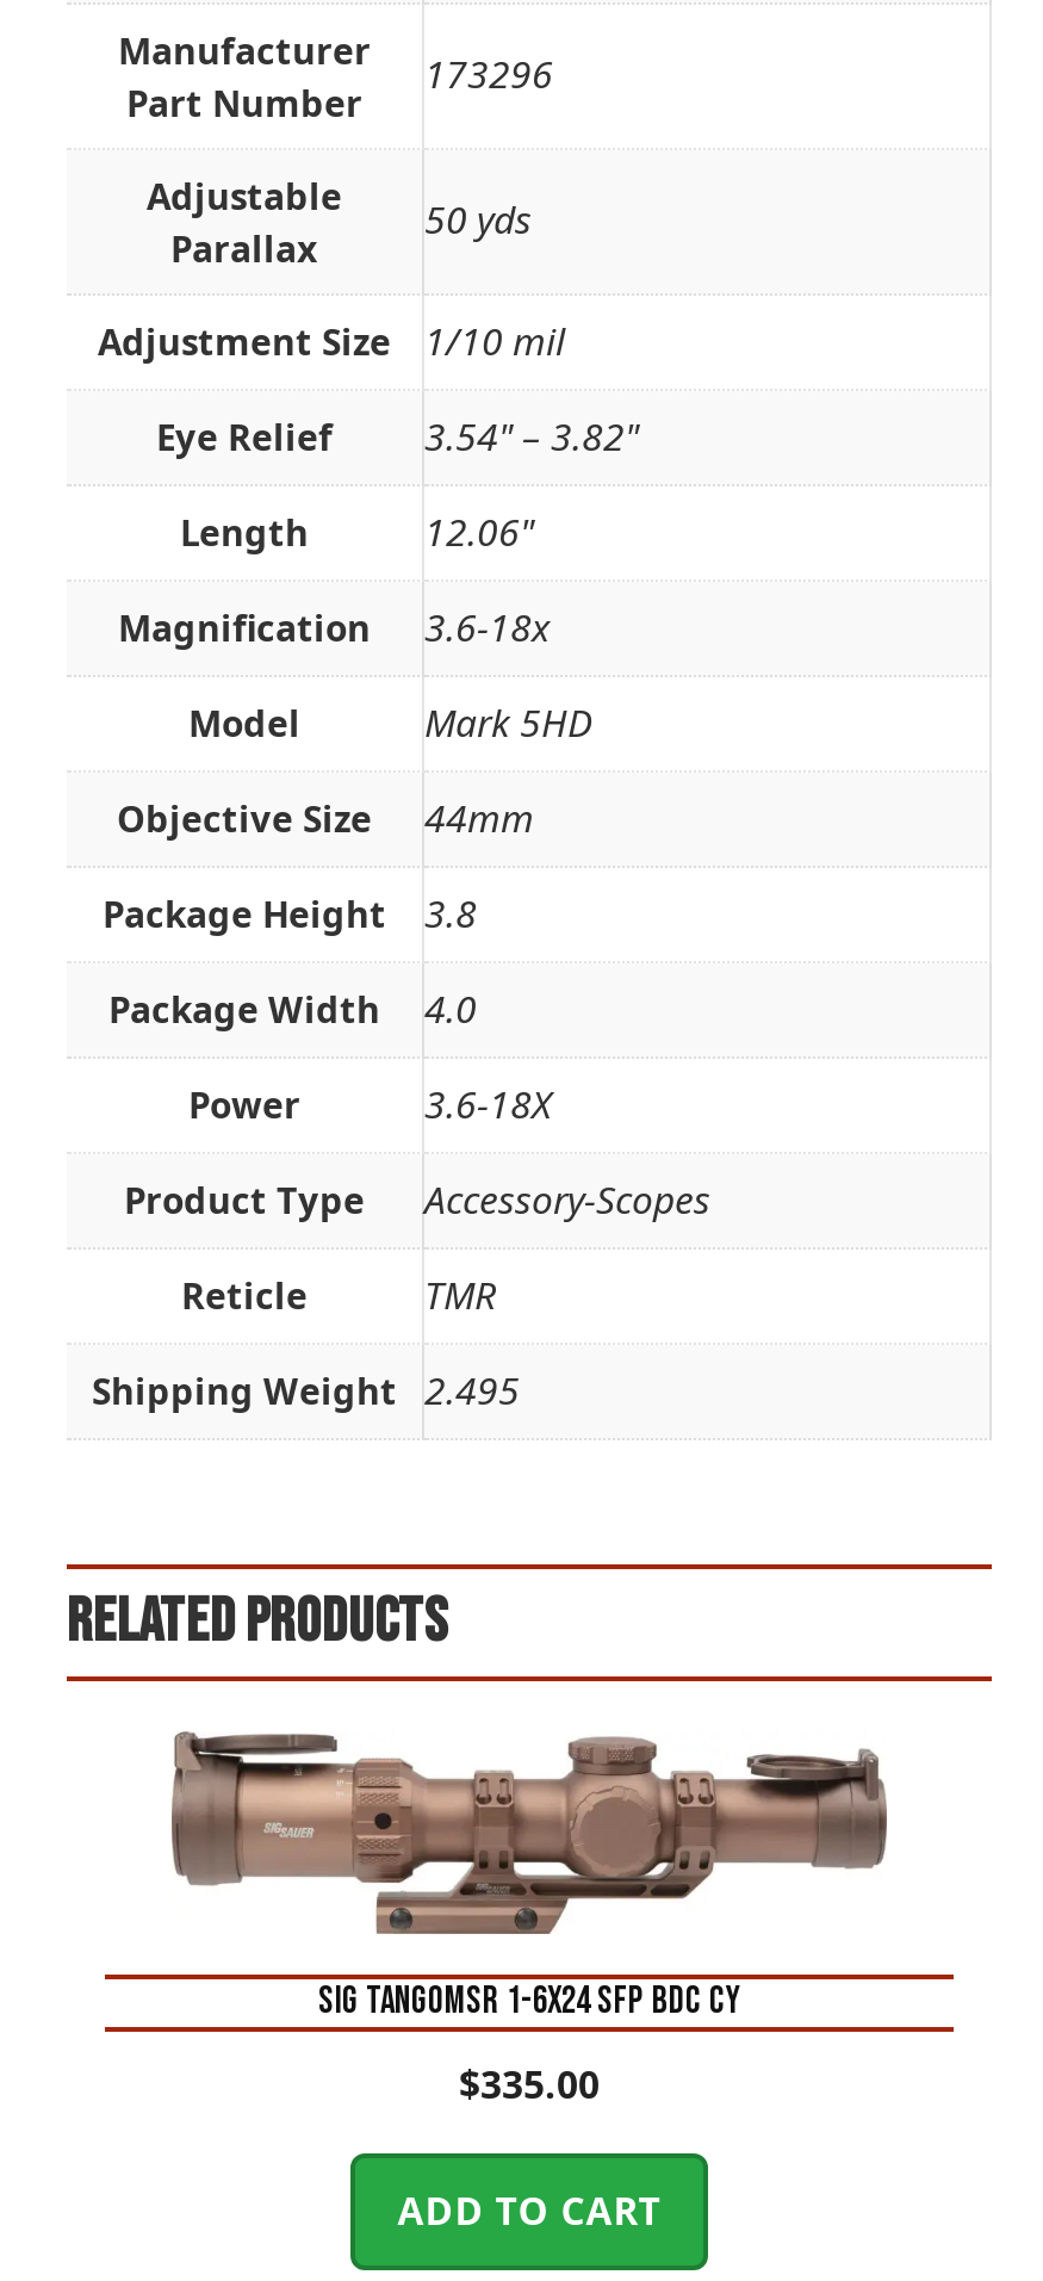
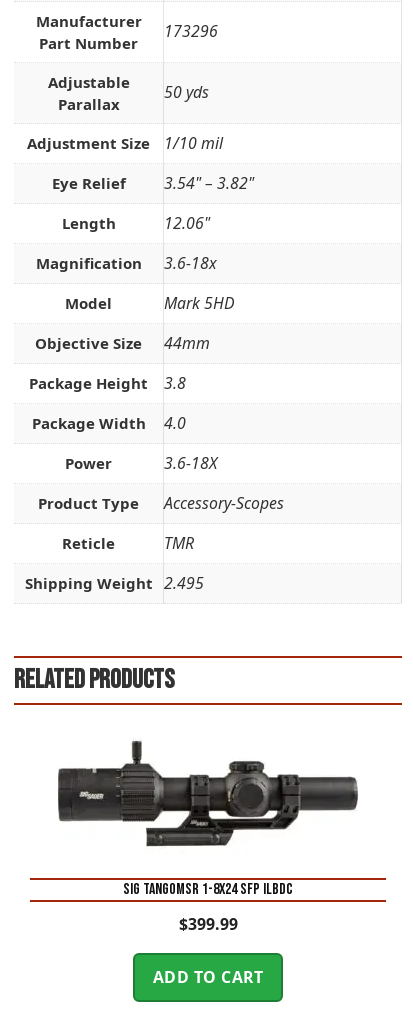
[172,1729,889,1936] [image] -> [57,726,359,830] [image]
[318,1980,740,2025] SIG TANGOMSR 1-6X24 SFP BDC CY -> [123,880,293,899] SIG TANGOMSR 1-8X24 SFP ILBDC
[459,2059,600,2111] $335.00 -> [178,913,237,935] $399.99

